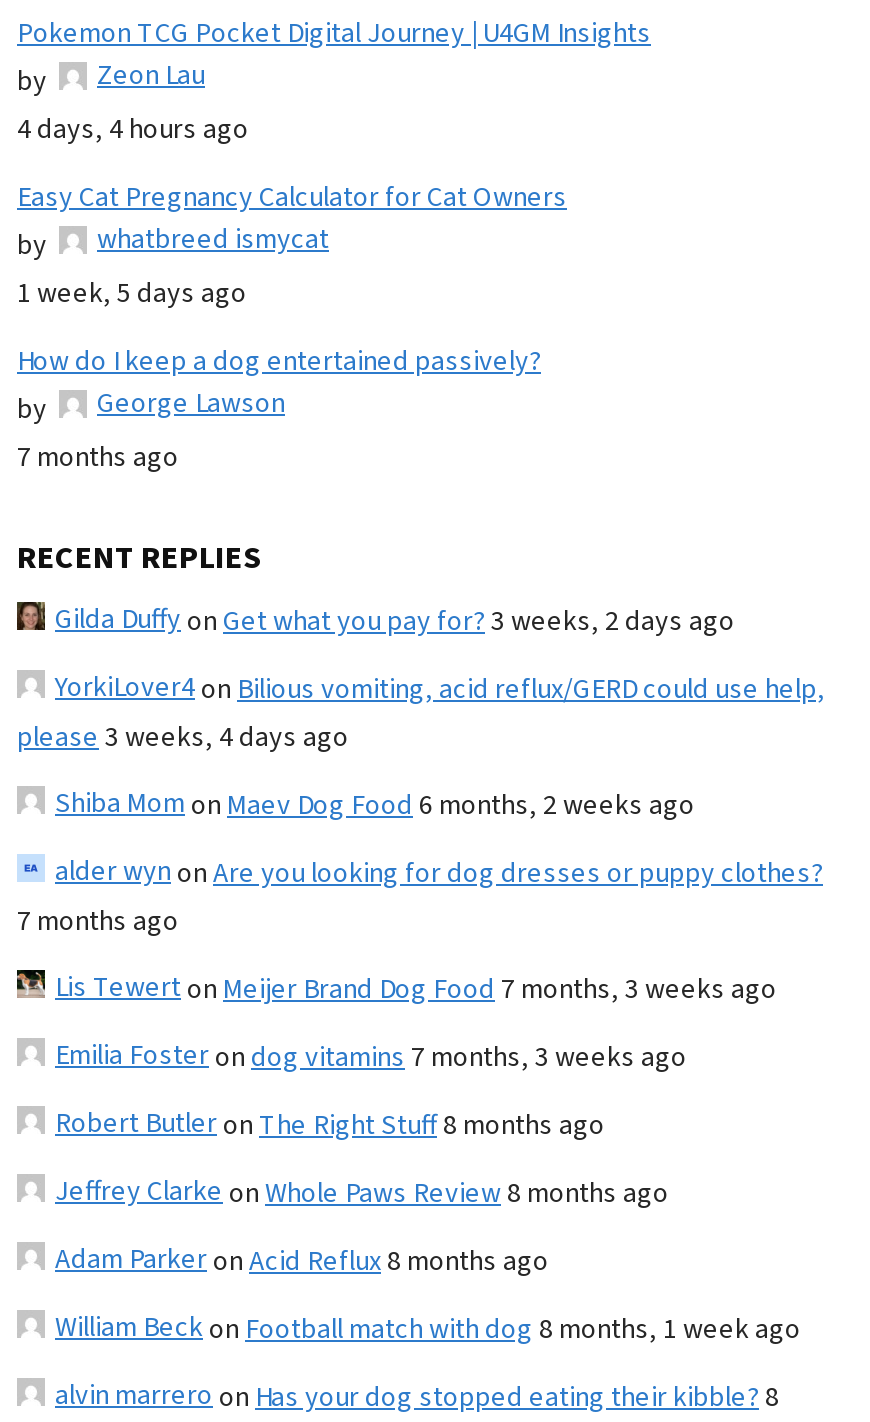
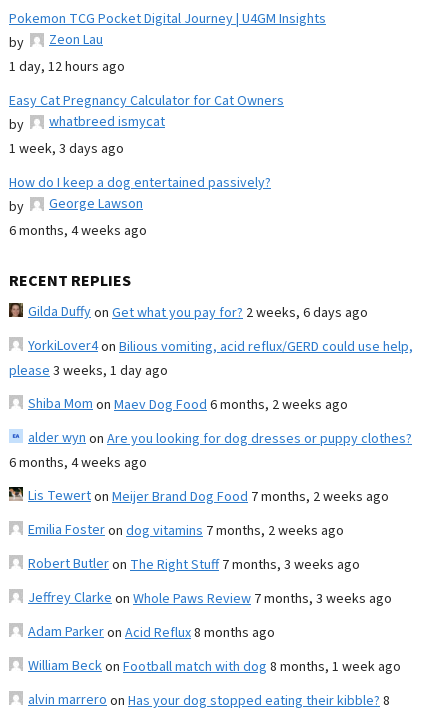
[17,109,249,149] 4 days, 4 hours ago -> [9,57,125,77] 1 day, 12 hours ago
[17,273,247,313] 1 week, 5 days ago -> [9,139,124,159] 1 week, 3 days ago
[17,437,179,477] 7 months ago -> [9,221,147,241] 6 months, 4 weeks ago
[55,599,735,641] Gilda Duffyon Get what you pay for? 3 weeks, 2 days ago -> [28,302,368,323] Gilda Duffyon Get what you pay for? 2 weeks, 6 days ago
[17,717,349,757] please 3 weeks, 4 days ago -> [9,361,168,381] please 3 weeks, 1 day ago
[17,901,179,941] 7 months ago -> [9,453,147,473] 6 months, 4 weeks ago
[55,967,777,1009] Lis Tewerton Meijer Brand Dog Food 7 months, 3 weeks ago -> [28,486,389,507] Lis Tewerton Meijer Brand Dog Food 7 months, 2 weeks ago
[55,1035,687,1077] Emilia Fosteron dog vitamins 7 months, 3 weeks ago -> [28,520,344,541] Emilia Fosteron dog vitamins 7 months, 2 weeks ago
[55,1103,605,1145] Robert Butleron The Right Stuff 8 months ago -> [28,554,360,575] Robert Butleron The Right Stuff 7 months, 3 weeks ago
[55,1171,669,1213] Jeffrey Clarkeon Whole Paws Review 8 months ago -> [28,588,392,609] Jeffrey Clarkeon Whole Paws Review 7 months, 3 weeks ago

